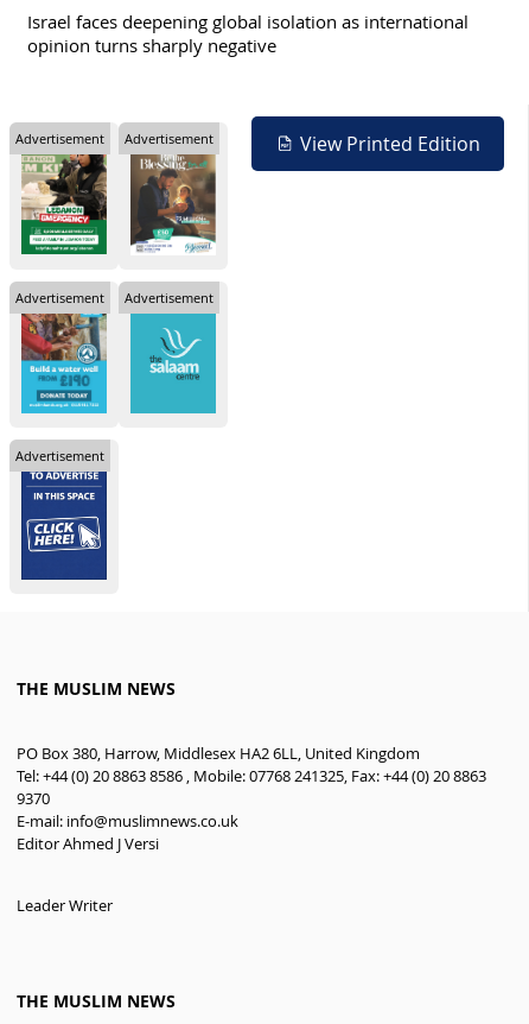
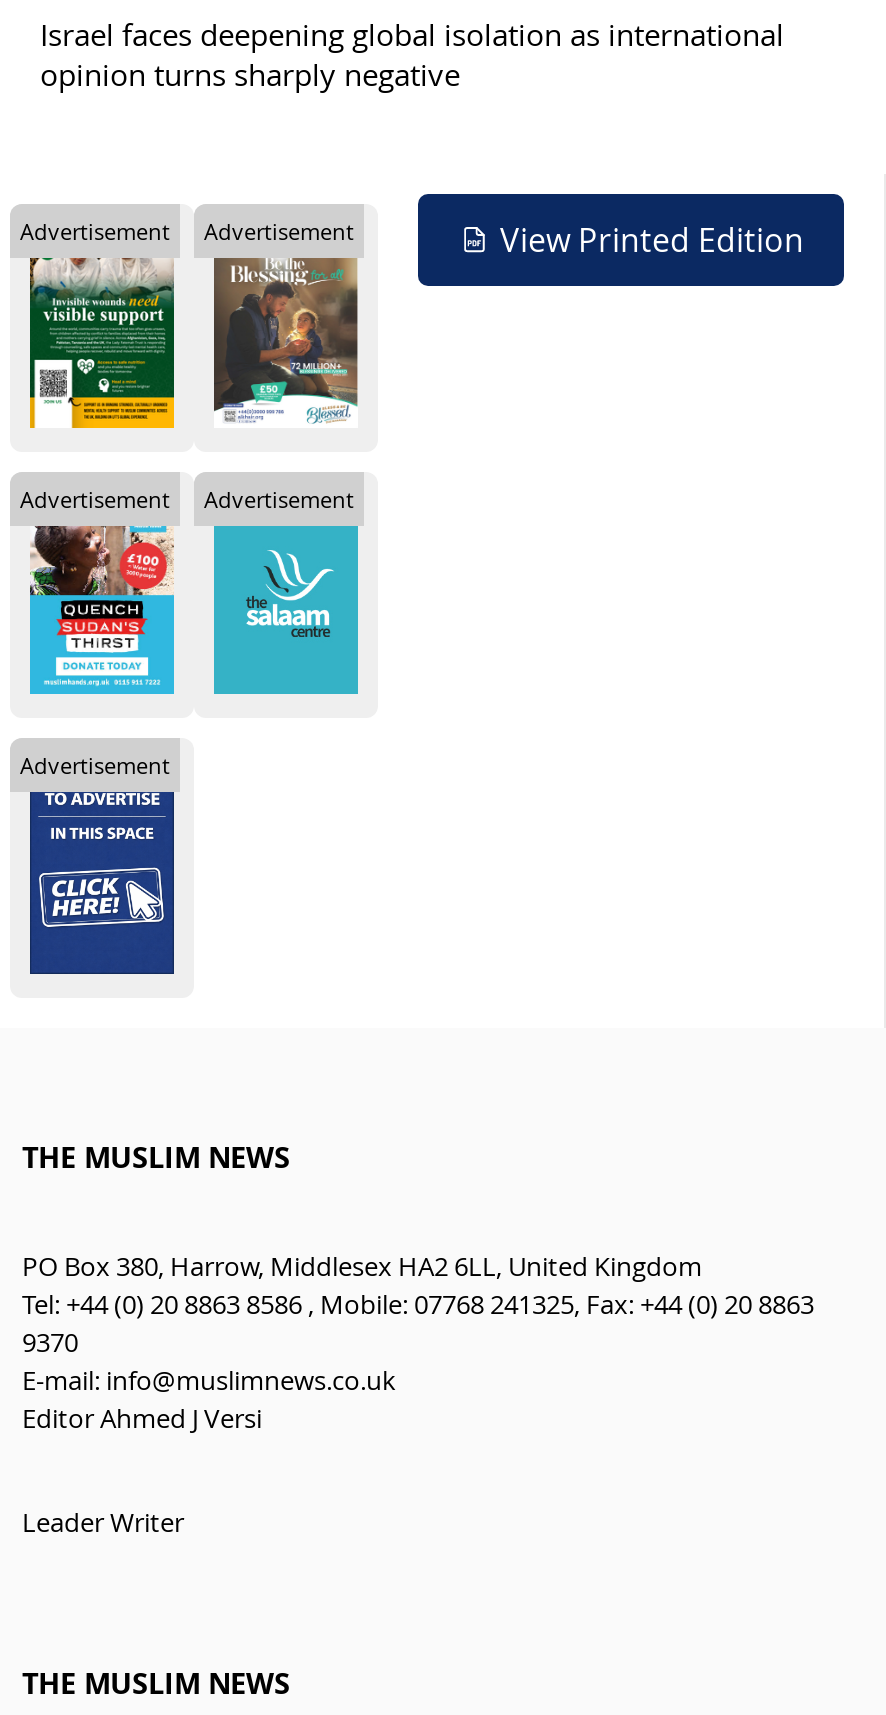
[20,153,108,255] [image] -> [28,258,176,430] [image]
[20,312,108,403] [image] -> [28,526,176,676] [image]

